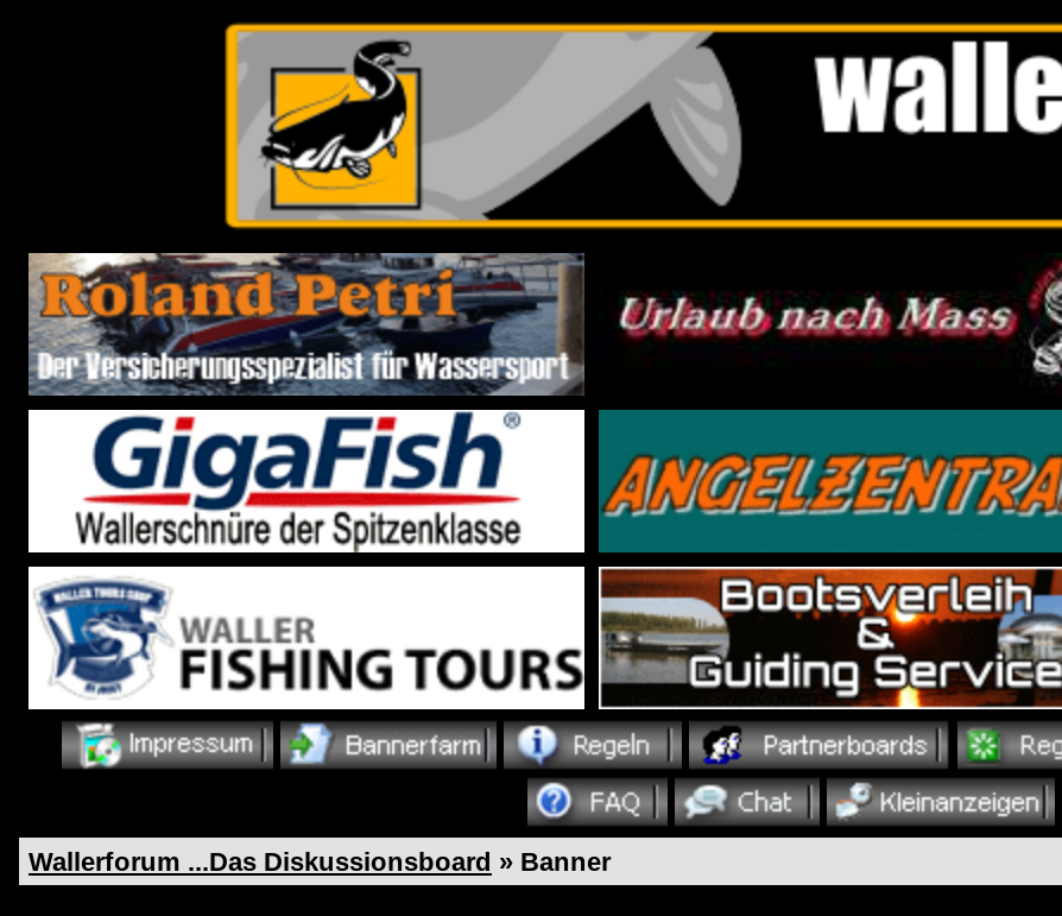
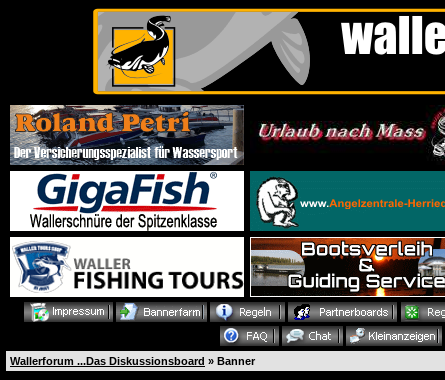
[603,427,1055,543] [image] -> [252,177,442,228] [image]

